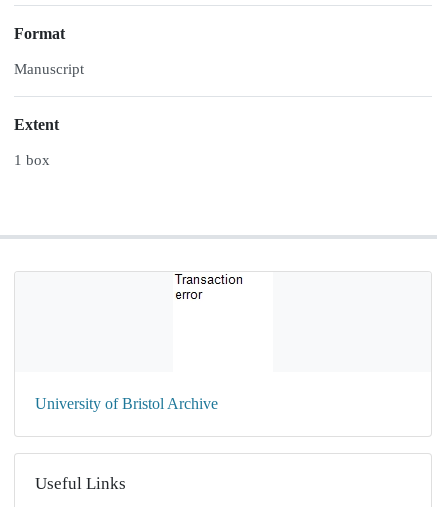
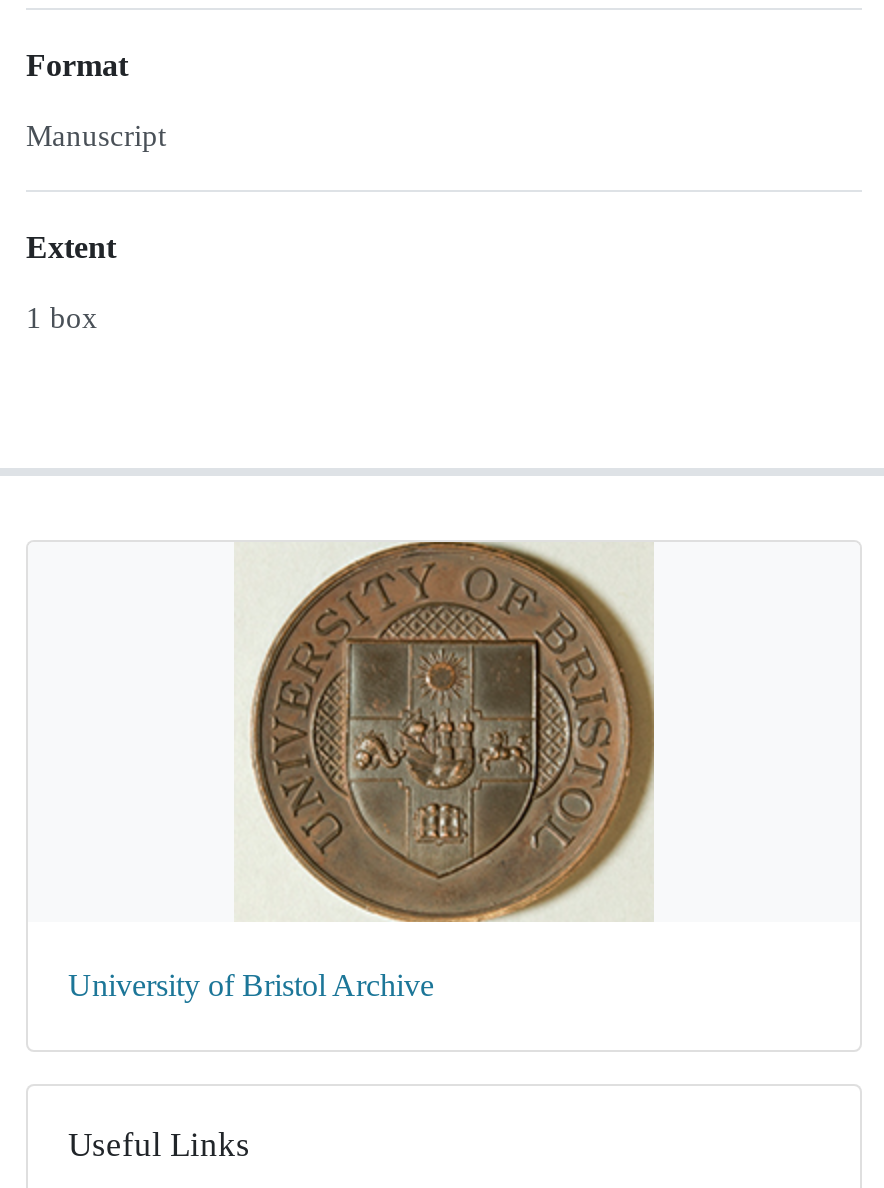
none -> [236,540,656,924] [image]

